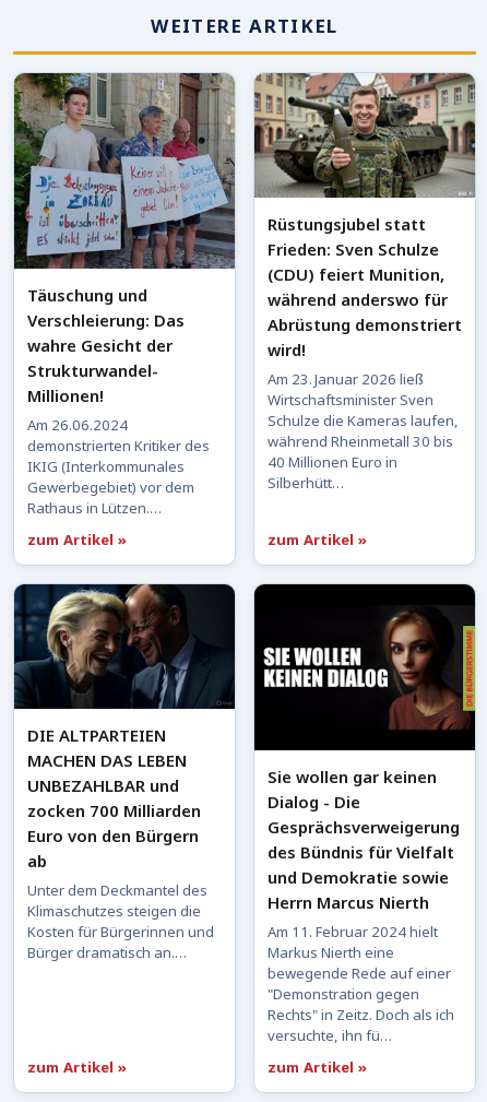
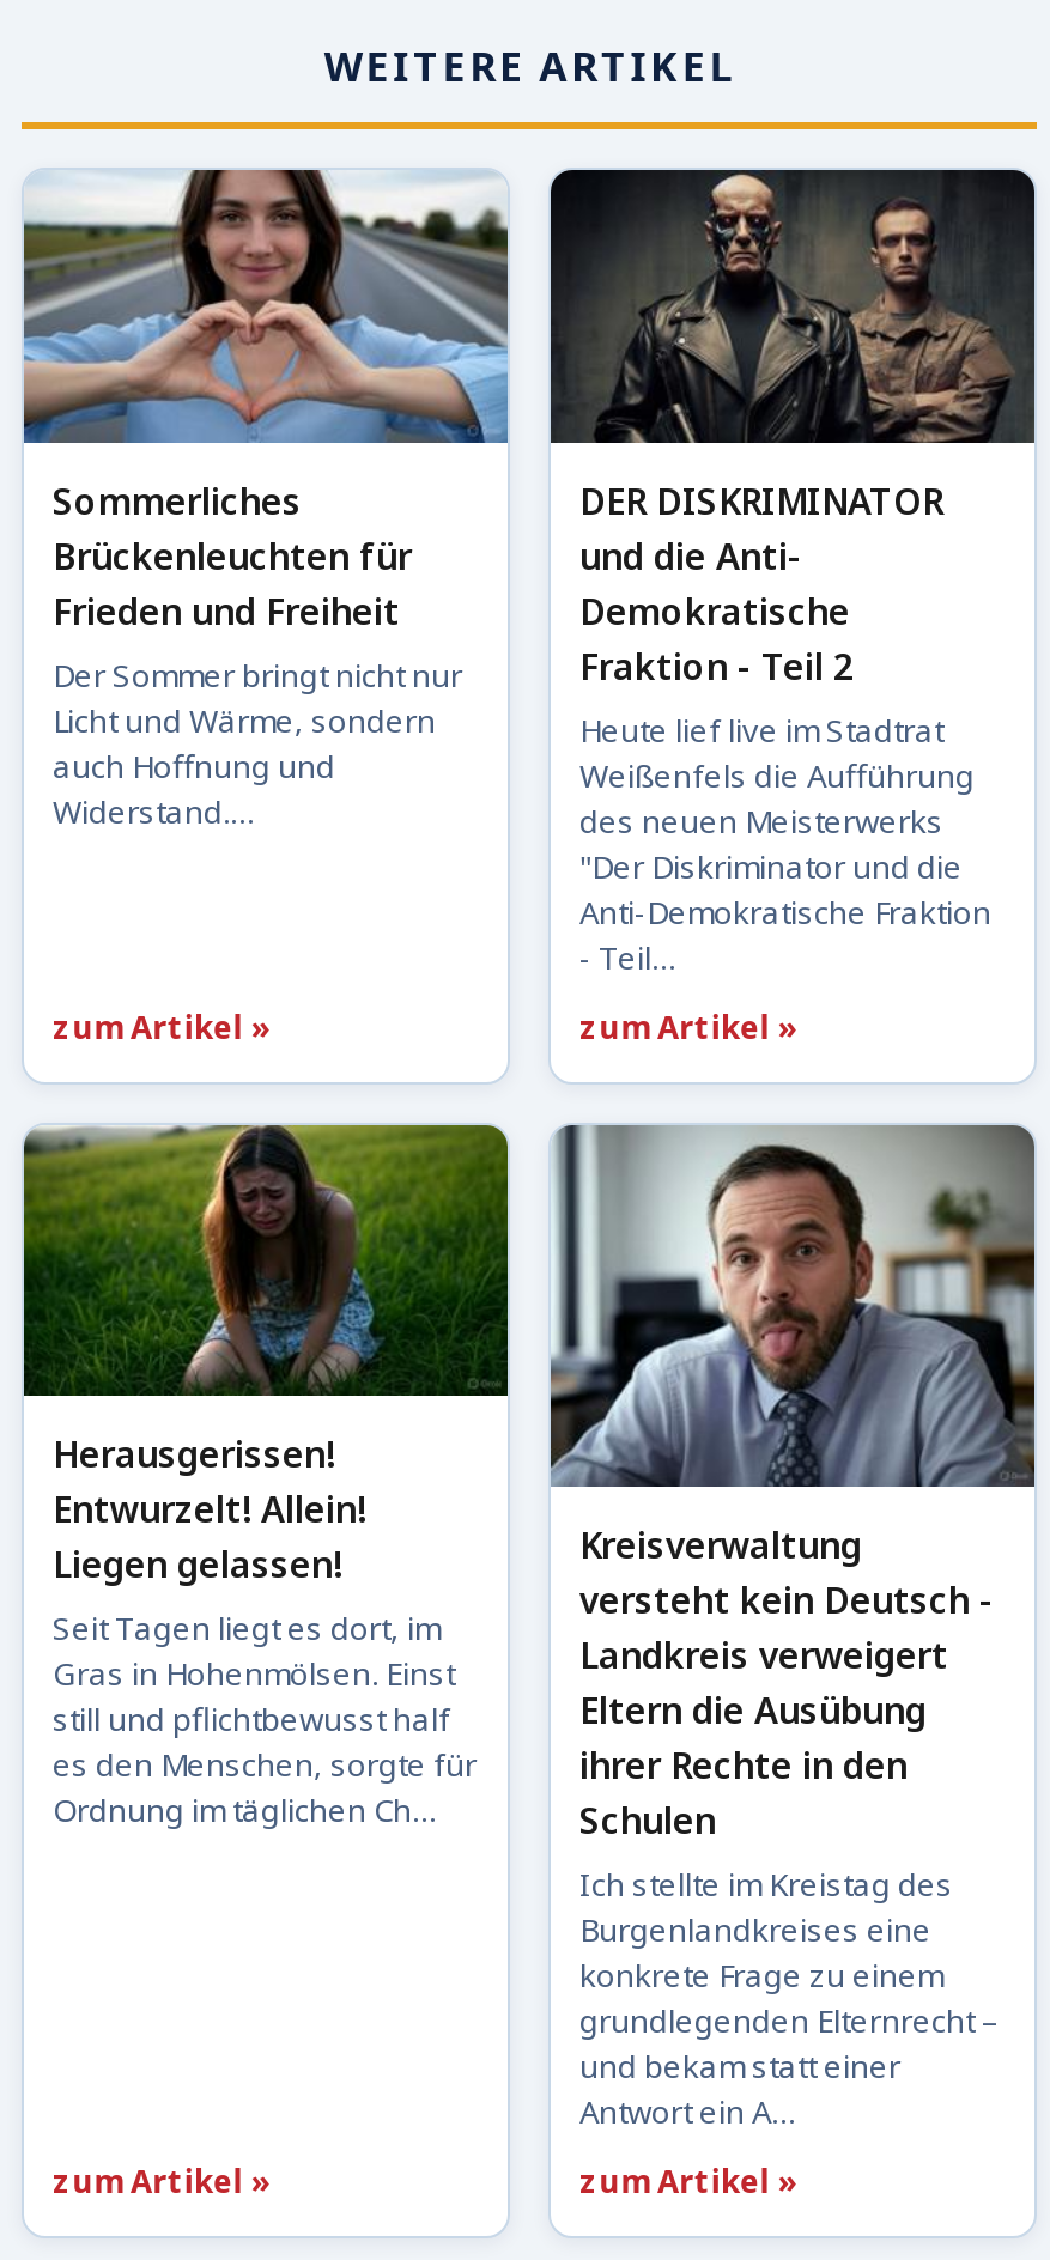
[13,72,236,518] [image] | Täuschung und | Verschleierung: Das | wahre Gesicht der | Strukturwandel- | Millionen! | Am 26.06.2024 | demonstrierten Kritiker des | IKIG (Interkommunales | Gewerbegebiet) vor dem | Rathaus in Lützen.… -> [22,170,508,832] [image] | Sommerliches | Brückenleuchten für | Frieden und Freiheit | Der Sommer bringt nicht nur | Licht und Wärme, sondern | auch Hoffnung und | Widerstand.…
[253,72,475,492] [image] | Rüstungsjubel statt | Frieden: Sven Schulze | (CDU) feiert Munition, | während anderswo für | Abrüstung demonstriert | wird! | Am 23. Januar 2026 ließ | Wirtschaftsminister Sven | Schulze die Kameras laufen, | während Rheinmetall 30 bis | 40 Millionen Euro in | Silberhütt… -> [551,168,1034,978] [image] | DER DISKRIMINATOR | und die Anti- | Demokratische | Fraktion - Teil 2 | Heute lief live im Stadtrat | Weißenfels die Aufführung | des neuen Meisterwerks | "Der Diskriminator und die | Anti-Demokratische Fraktion | - Teil…
[13,583,235,962] [image] | DIE ALTPARTEIEN | MACHEN DAS LEBEN | UNBEZAHLBAR und | zocken 700 Milliarden | Euro von den Bürgern | ab | Unter dem Deckmantel des | Klimaschutzes steigen die | Kosten für Bürgerinnen und | Bürger dramatisch an.… -> [24,1123,508,1833] [image] | Herausgerissen! | Entwurzelt! Allein! | Liegen gelassen! | Seit Tagen liegt es dort, im | Gras in Hohenmölsen. Einst | still und pflichtbewusst half | es den Menschen, sorgte für | Ordnung im täglichen Ch…
[253,583,476,1045] [image] | Sie wollen gar keinen | Dialog - Die | Gesprächsverweigerung | des Bündnis für Vielfalt | und Demokratie sowie | Herrn Marcus Nierth | Am 11. Februar 2024 hielt | Markus Nierth eine | bewegende Rede auf einer | "Demonstration gegen | Rechts" in Zeitz. Doch als ich | versuchte, ihn fü… -> [548,1125,1037,2134] [image] | Kreisverwaltung | versteht kein Deutsch - | Landkreis verweigert | Eltern die Ausübung | ihrer Rechte in den | Schulen | Ich stellte im Kreistag des | Burgenlandkreises eine | konkrete Frage zu einem | grundlegenden Elternrecht – | und bekam statt einer | Antwort ein A…

